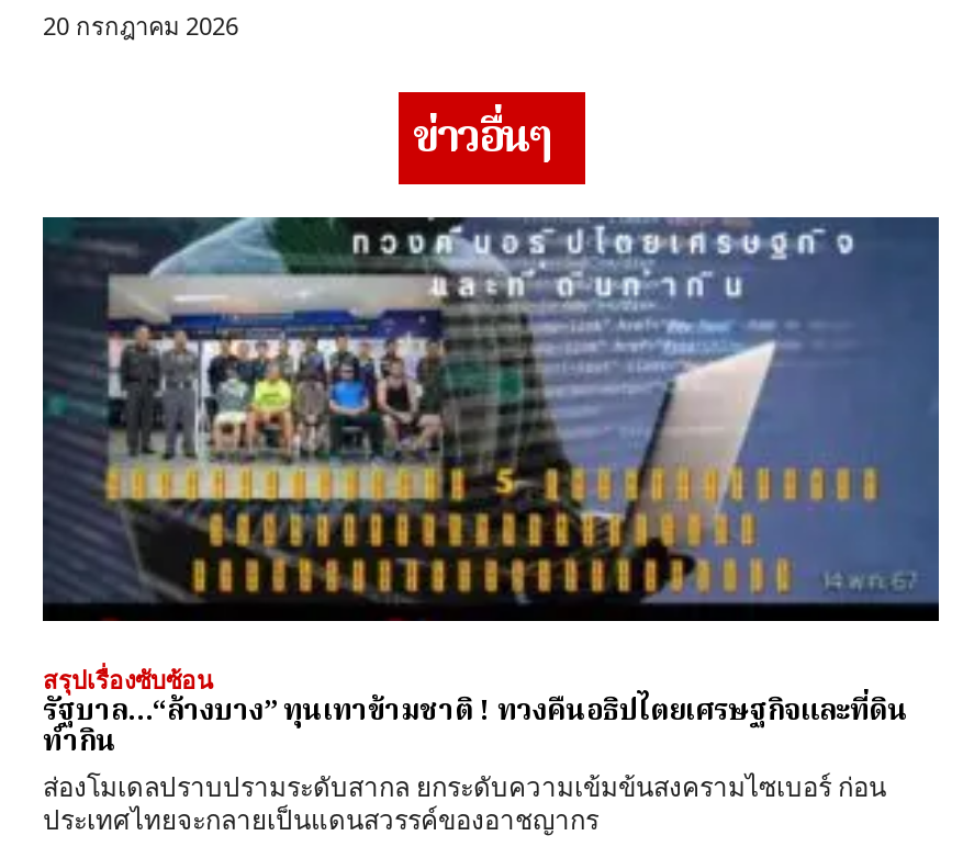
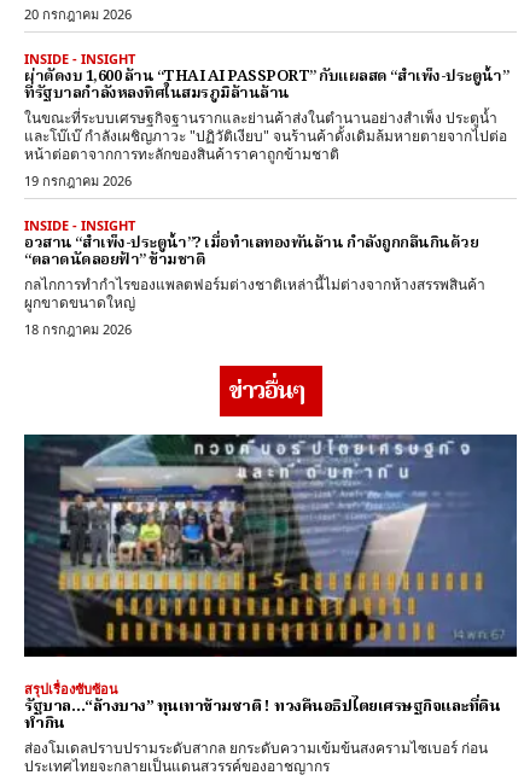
none -> [24,50,508,338] INSIDE - INSIGHT | ผ่าตัดงบ 1,600 ล้าน “THAI AI PASSPORT” กับแผลสด “สำเพ็ง-ประตูน้ำ” | ที่รัฐบาลกำลังหลงทิศในสมรภูมิล้านล้าน | ในขณะที่ระบบเศรษฐกิจฐานรากและย่านค้าส่งในตำนานอย่างสำเพ็ง ประตูน้ำ | และโบ๊เบ๊ กำลังเผชิญภาวะ "ปฏิวัติเงียบ" จนร้านค้าดั้งเดิมล้มหายตายจากไปต่อ | หน้าต่อตาจากการทะลักของสินค้าราคาถูกข้ามชาติ | 19 กรกฎาคม 2026 | INSIDE - INSIGHT | อวสาน “สำเพ็ง-ประตูน้ำ”? เมื่อทำเลทองพันล้าน กำลังถูกกลืนกินด้วย | “ตลาดนัดลอยฟ้า” ข้ามชาติ | กลไกการทำกำไรของแพลตฟอร์มต่างชาติเหล่านี้ไม่ต่างจากห้างสรรพสินค้า | ผูกขาดขนาดใหญ่ | 18 กรกฎาคม 2026

